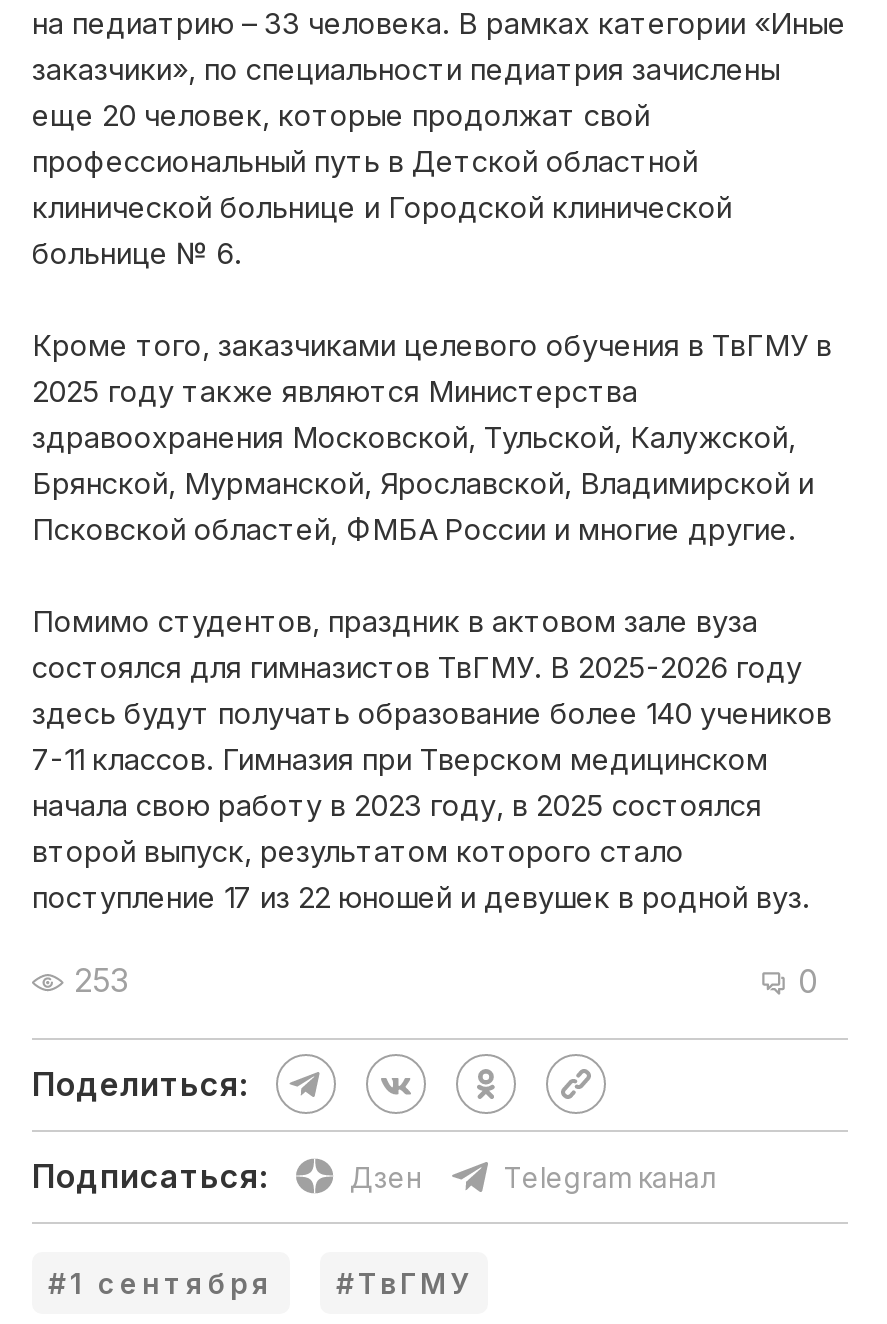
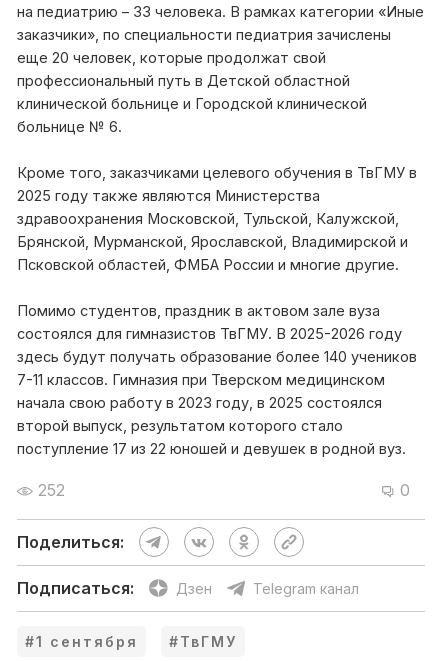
[64,959,128,999] 253 -> [33,480,65,500] 252

